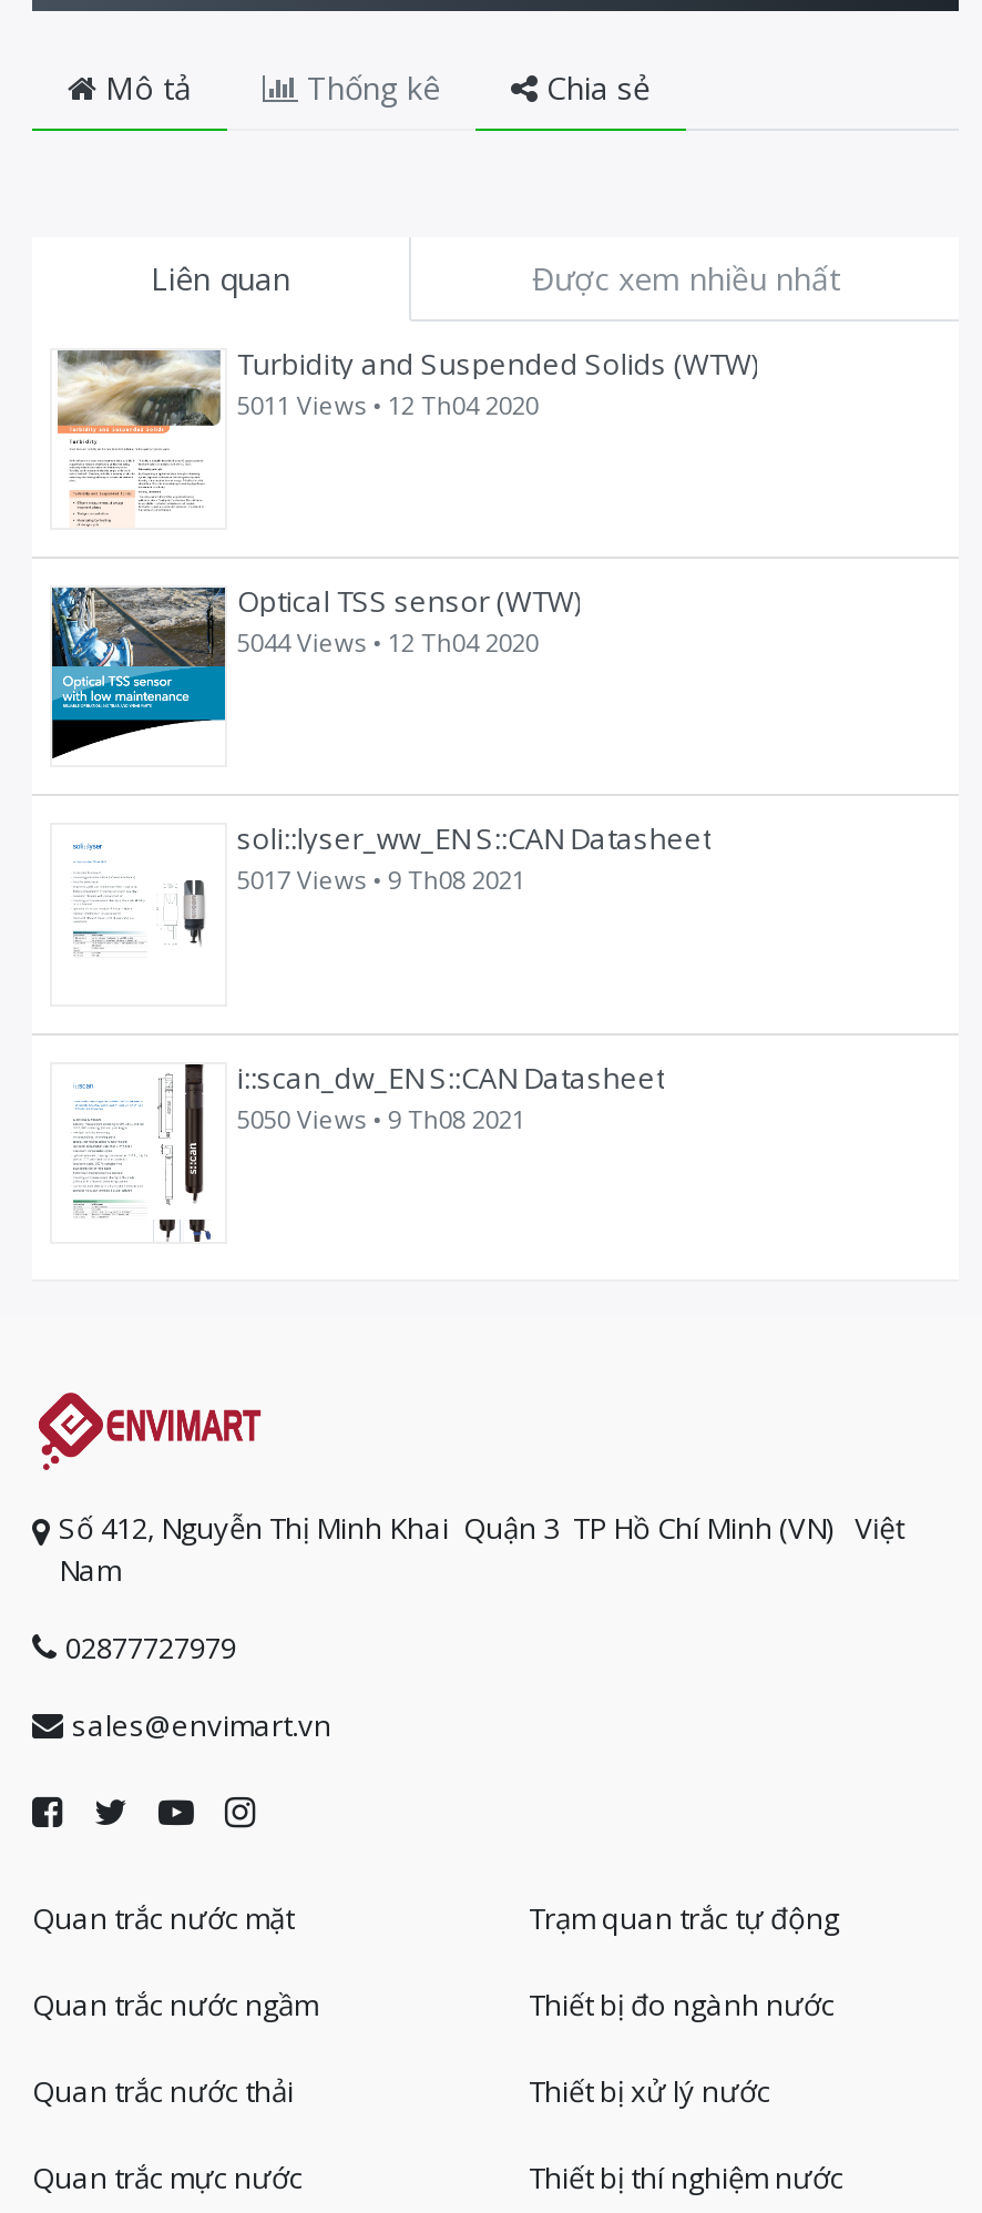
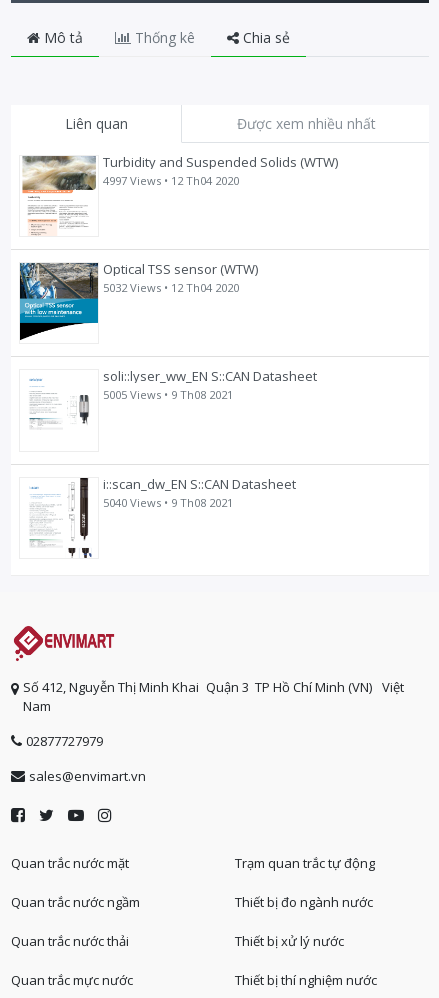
[237,387,538,420] 5011 Views • 12 Th04 2020 -> [103,173,239,188] 4997 Views • 12 Th04 2020
[237,625,538,659] 5044 Views • 12 Th04 2020 -> [103,280,239,295] 5032 Views • 12 Th04 2020
[237,863,525,897] 5017 Views • 9 Th08 2021 -> [103,387,233,402] 5005 Views • 9 Th08 2021
[237,1102,525,1135] 5050 Views • 9 Th08 2021 -> [103,495,233,510] 5040 Views • 9 Th08 2021

